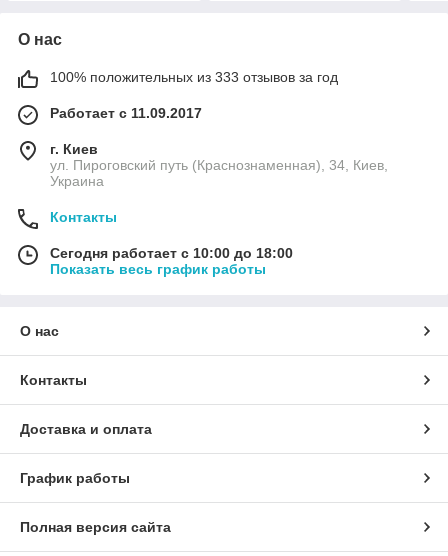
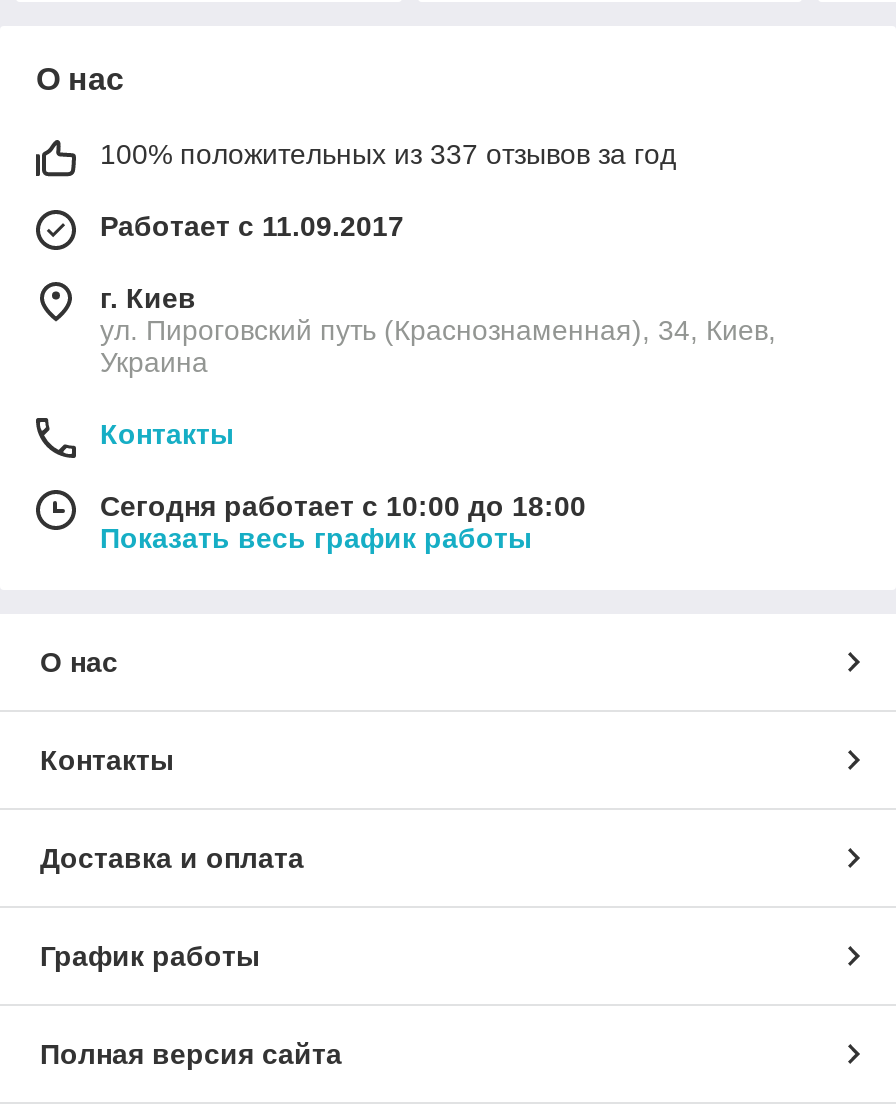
[50,69,338,85] 100% положительных из 333 отзывов за год -> [100,138,676,170] 100% положительных из 337 отзывов за год

